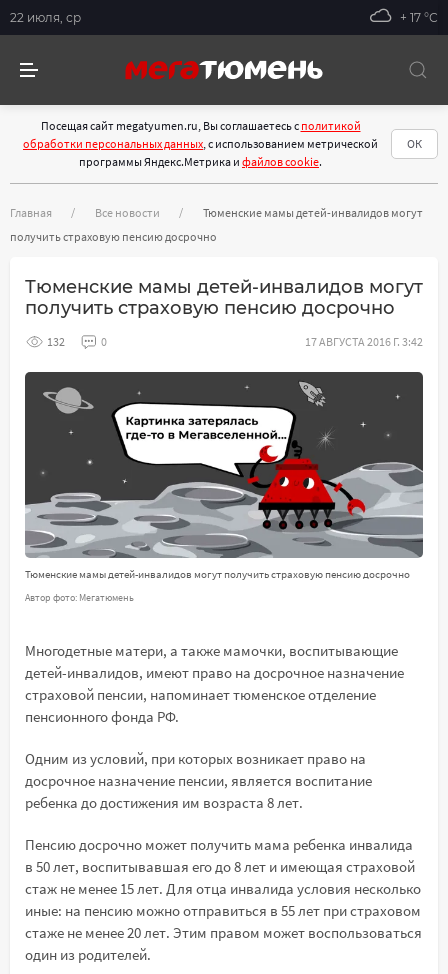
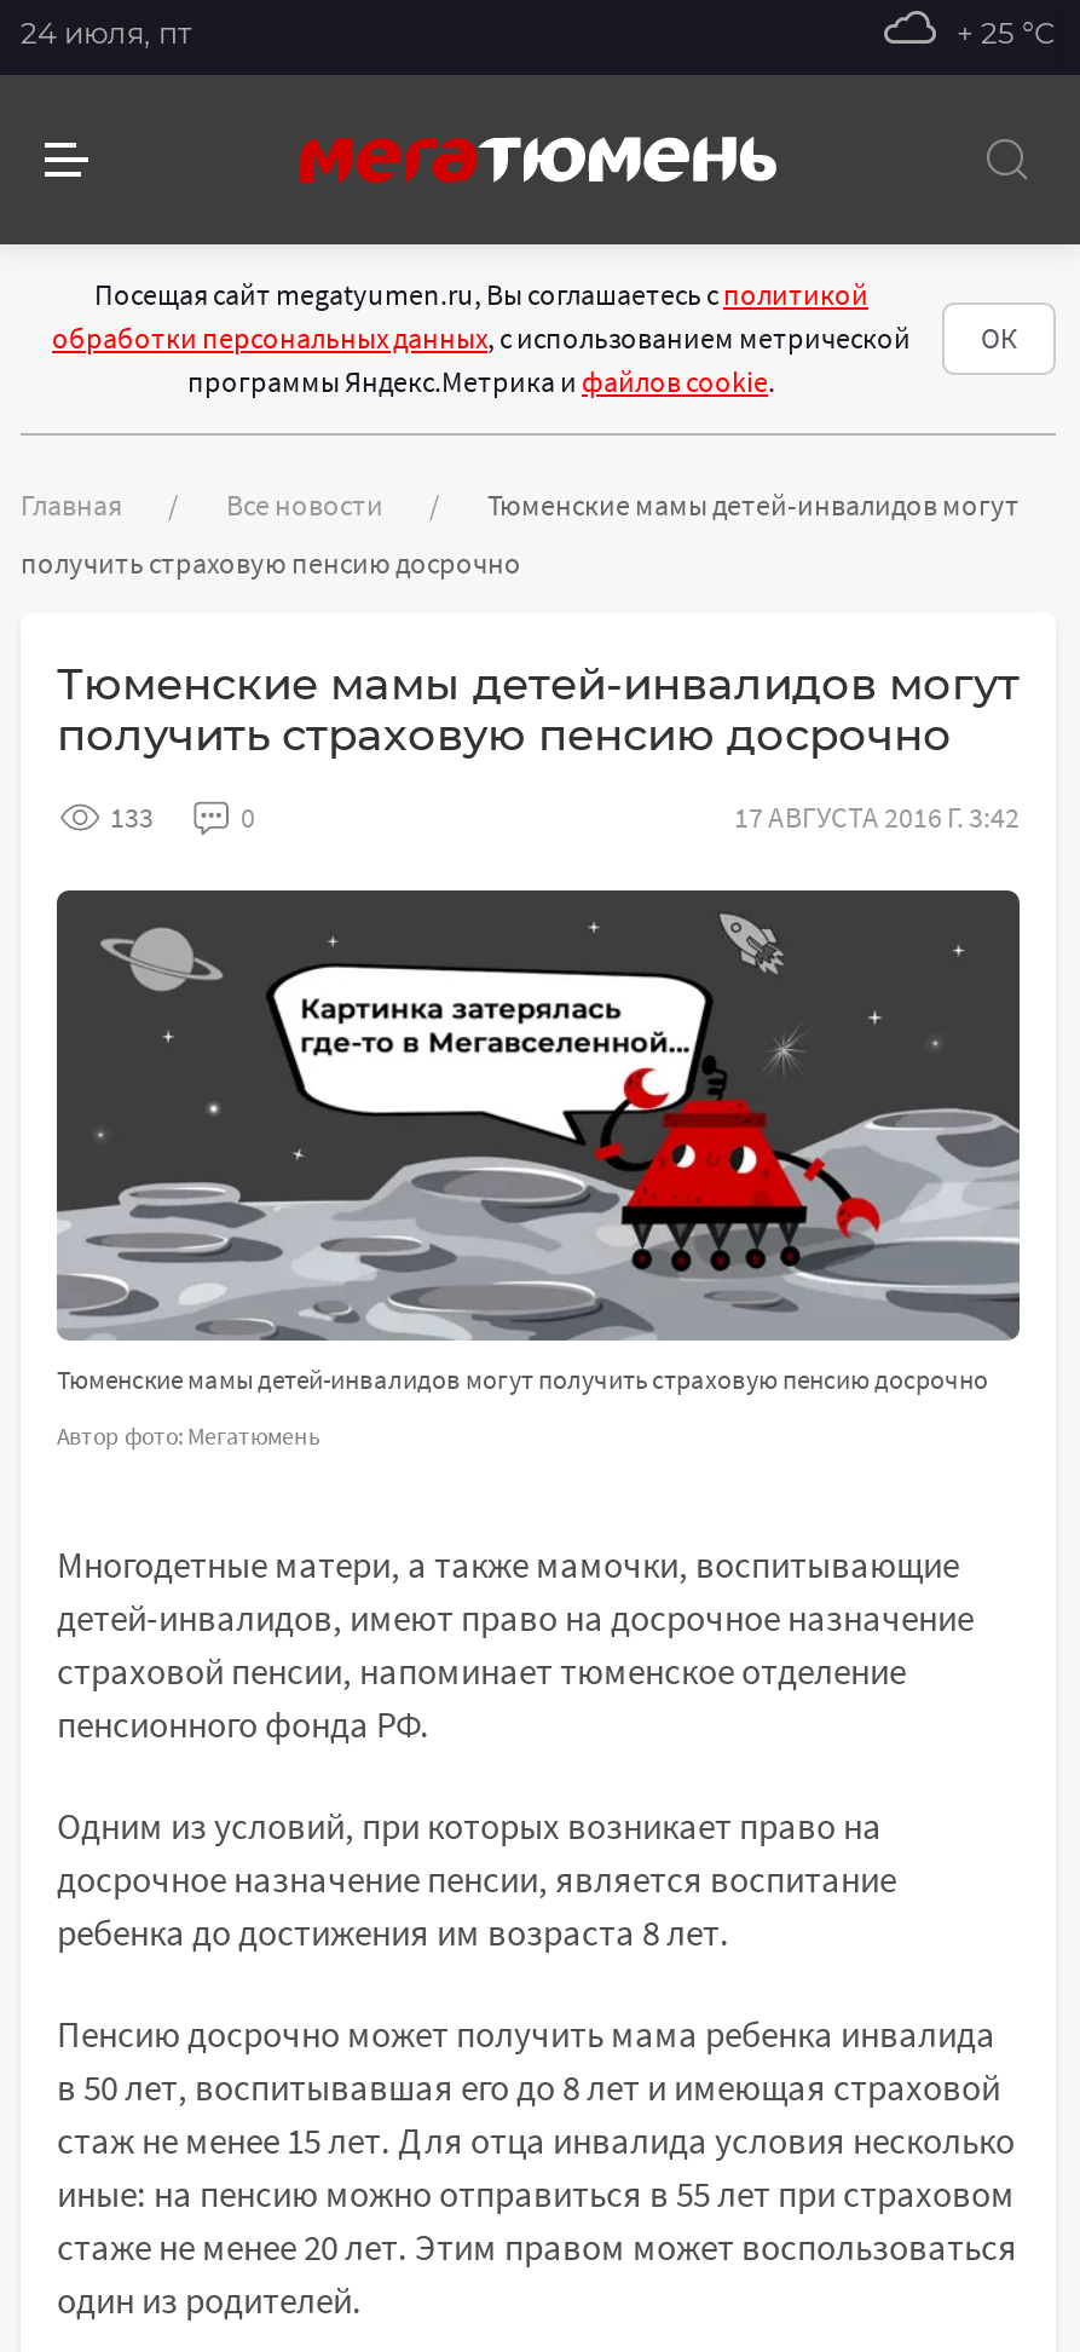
[10,9,81,24] 22 июля, ср -> [21,13,192,50] 24 июля, пт
[400,9,438,24] + 17 °С -> [957,13,1056,50] + 25 °С
[47,334,65,349] 132 -> [110,799,154,835] 133

